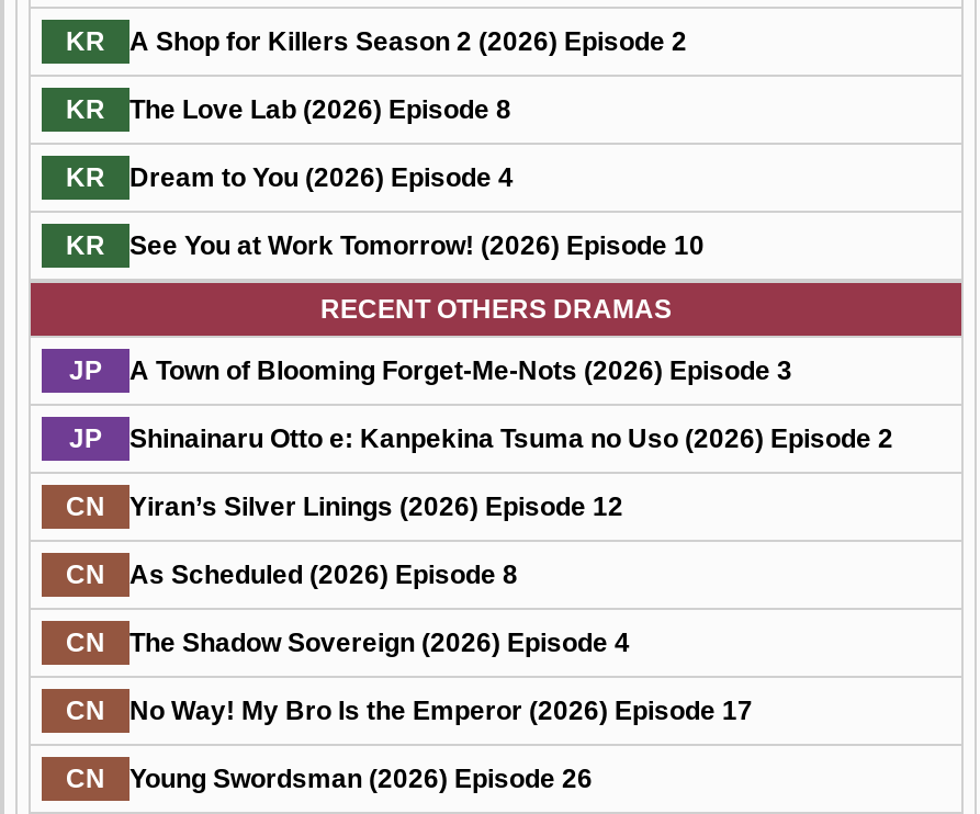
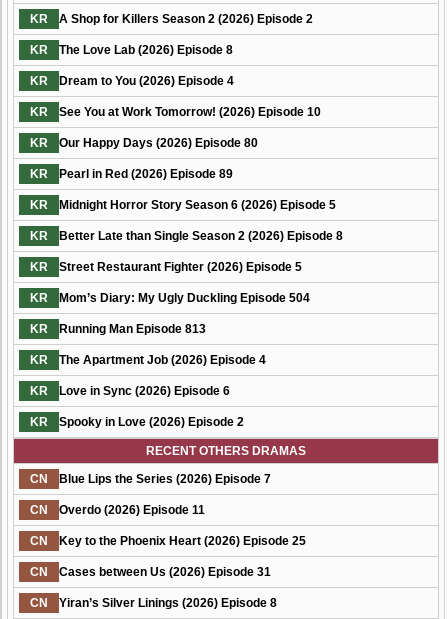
none -> [30,136,343,429] KR | Our Happy Days (2026) Episode 80 | KR | Pearl in Red (2026) Episode 89 | KR | Midnight Horror Story Season 6 (2026) Episode 5 | KR | Better Late than Single Season 2 (2026) Episode 8 | KR | Street Restaurant Fighter (2026) Episode 5 | KR | Mom’s Diary: My Ugly Duckling Episode 504 | KR | Running Man Episode 813 | KR | The Apartment Job (2026) Episode 4 | KR | Love in Sync (2026) Episode 6 | KR | Spooky in Love (2026) Episode 2
moved [320,294,672,325] -> [146,444,306,458]: RECENT OTHERS DRAMAS
[69,355,893,454] JP | A Town of Blooming Forget-Me-Nots (2026) Episode 3 | JP | Shinainaru Otto e: Kanpekina Tsuma no Uso (2026) Episode 2 -> none
[129,491,623,522] Yiran’s Silver Linings (2026) Episode 12 -> [59,472,271,486] Blue Lips the Series (2026) Episode 7
[129,559,518,590] As Scheduled (2026) Episode 8 -> [59,503,205,517] Overdo (2026) Episode 11
[129,628,630,658] The Shadow Sovereign (2026) Episode 4 -> [59,534,306,548] Key to the Phoenix Heart (2026) Episode 25
[129,696,753,726] No Way! My Bro Is the Emperor (2026) Episode 17 -> [59,565,271,579] Cases between Us (2026) Episode 31
[129,764,593,794] Young Swordsman (2026) Episode 26 -> [59,596,277,610] Yiran’s Silver Linings (2026) Episode 8

